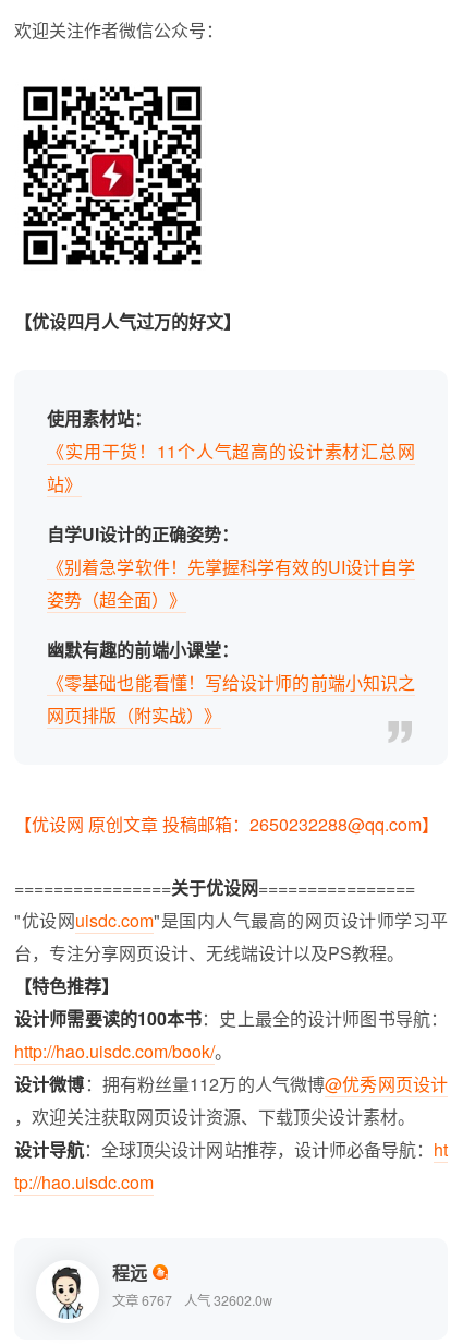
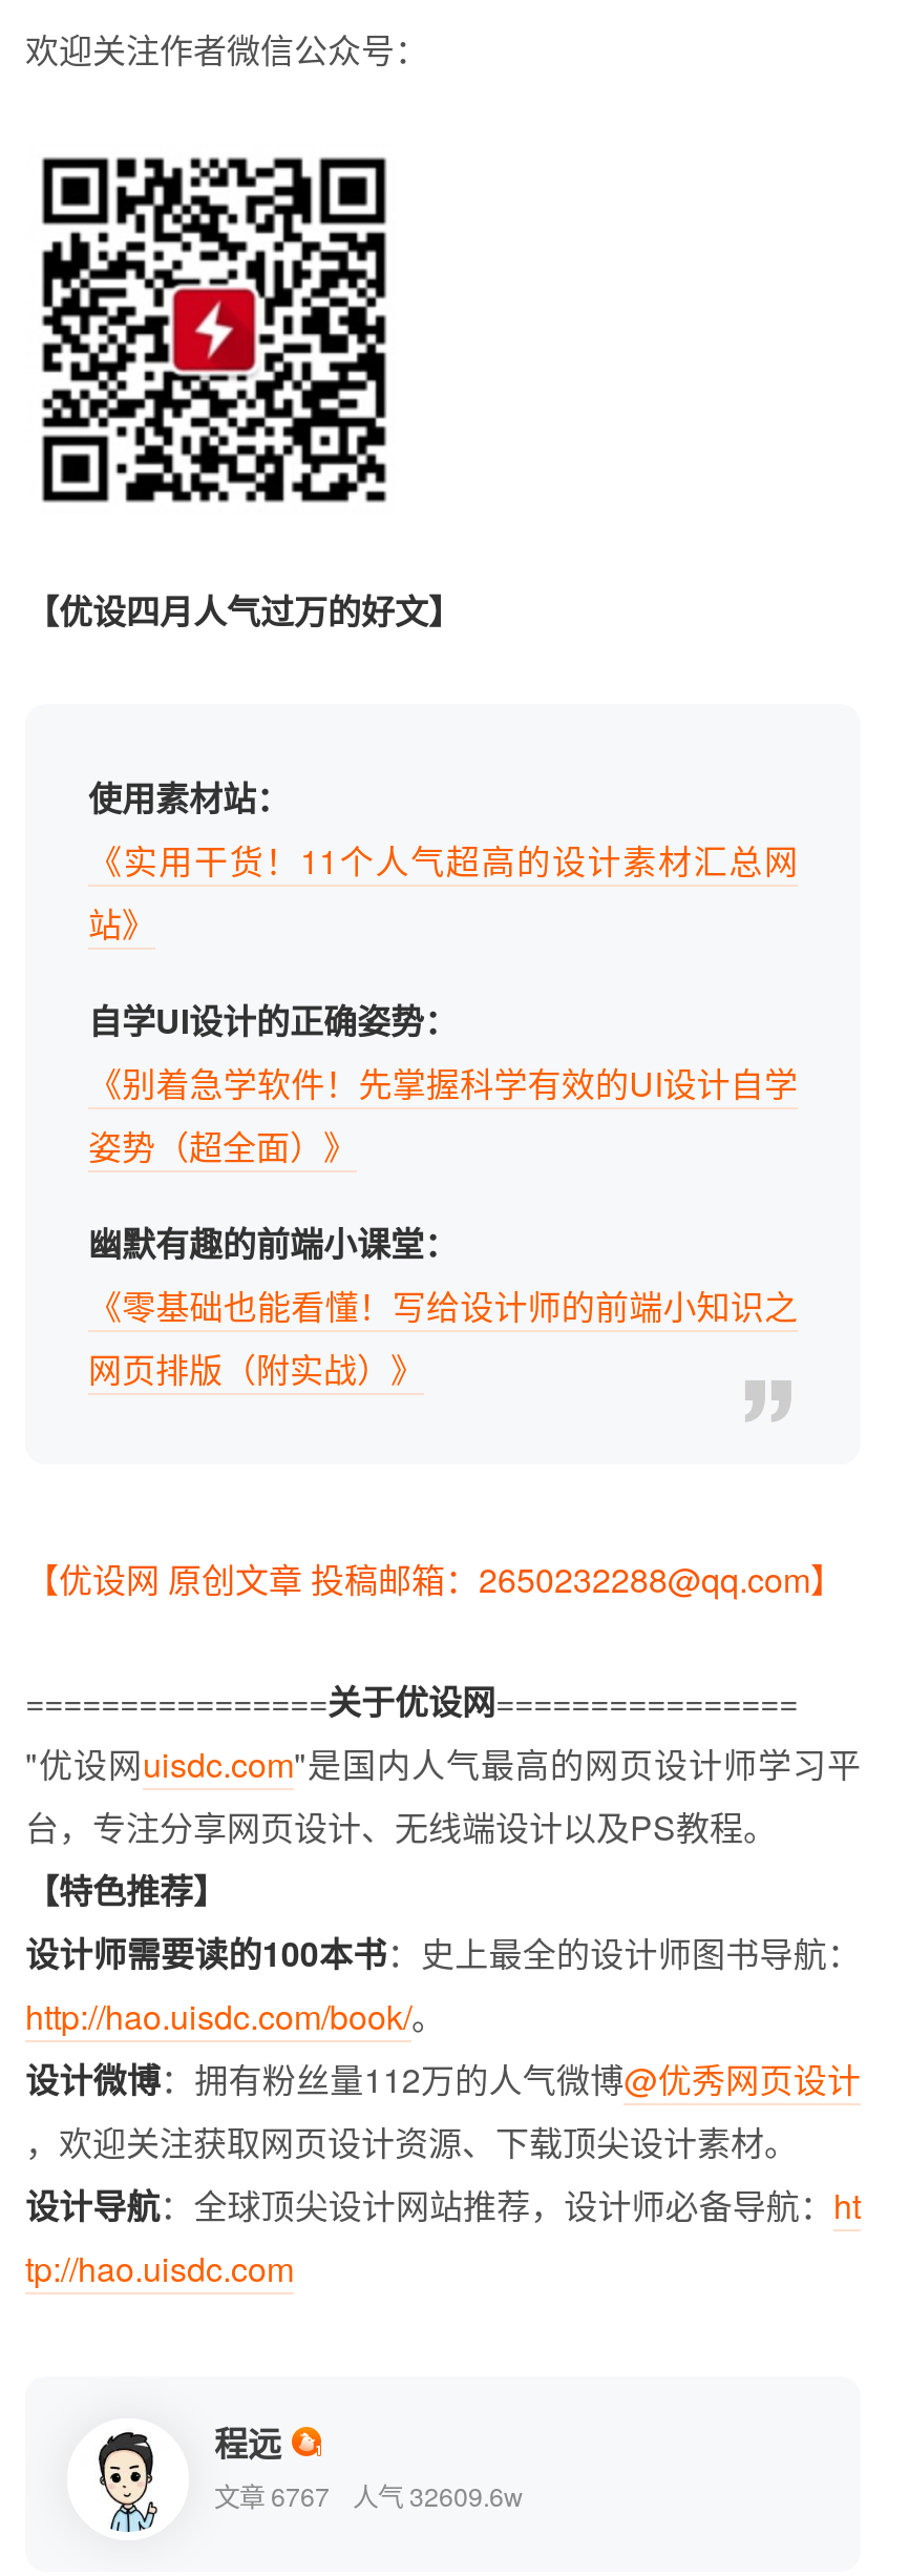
[112,1291,272,1311] 文章 6767 人气 32602.0w -> [214,2478,523,2516] 文章 6767 人气 32609.6w

